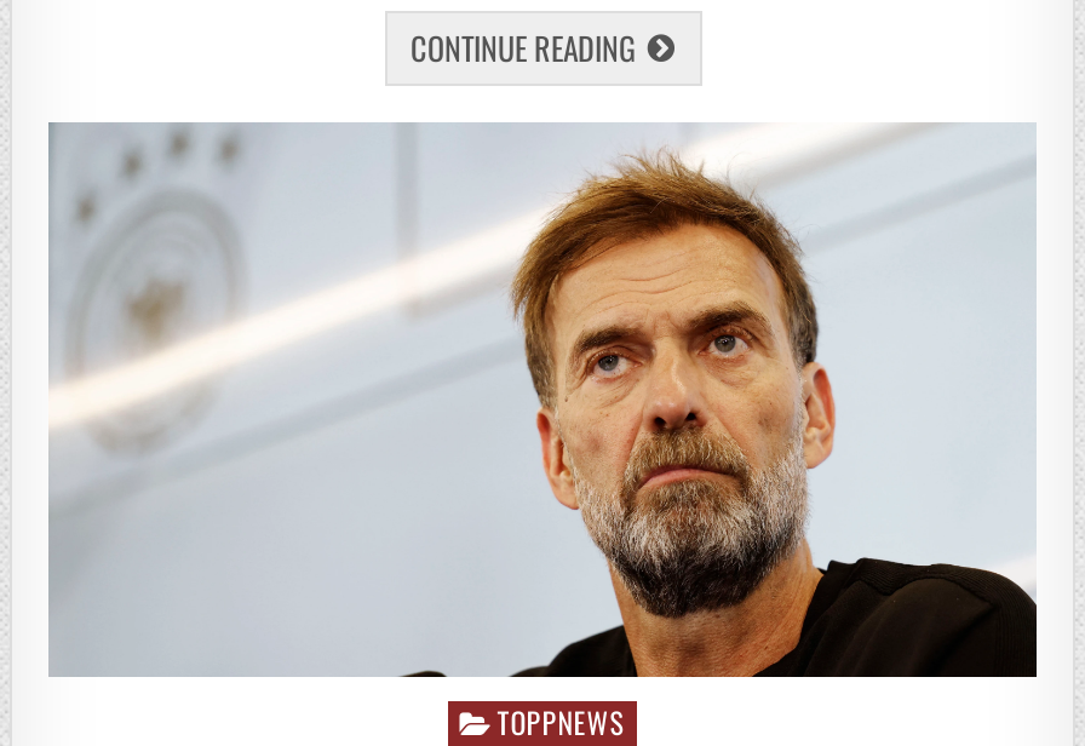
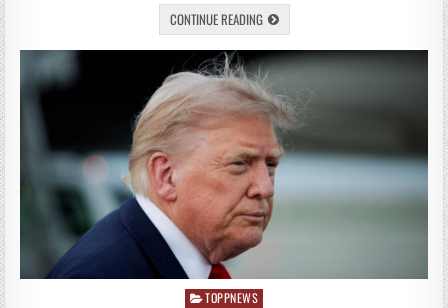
[48,121,1039,681] [image] -> [19,49,429,280] [image]

